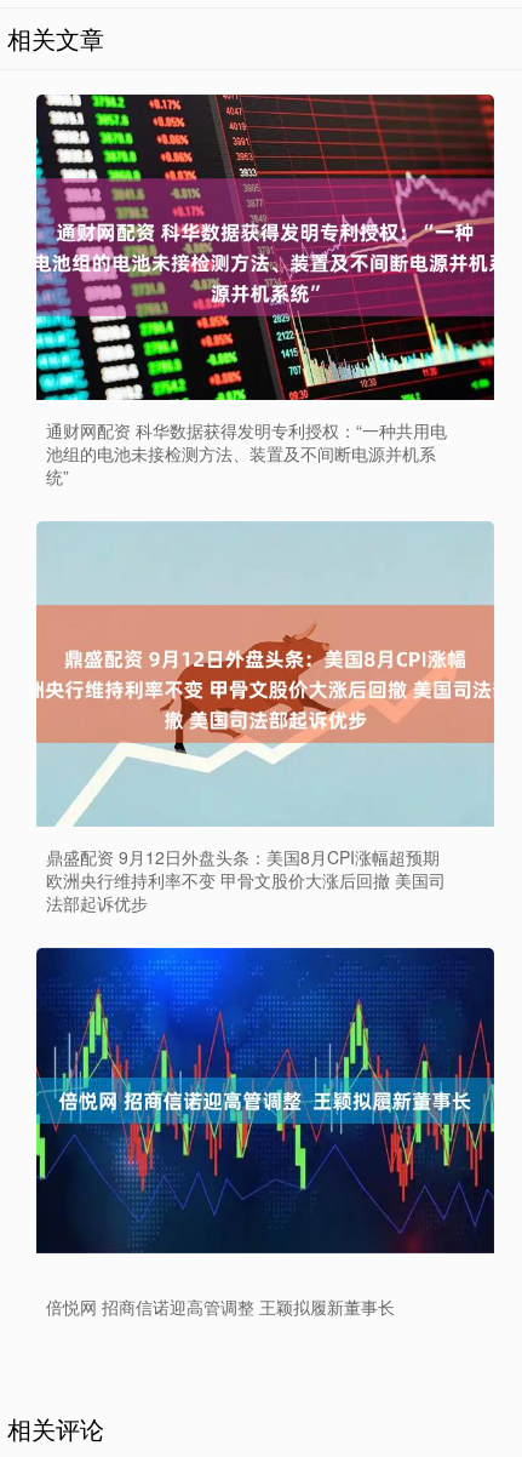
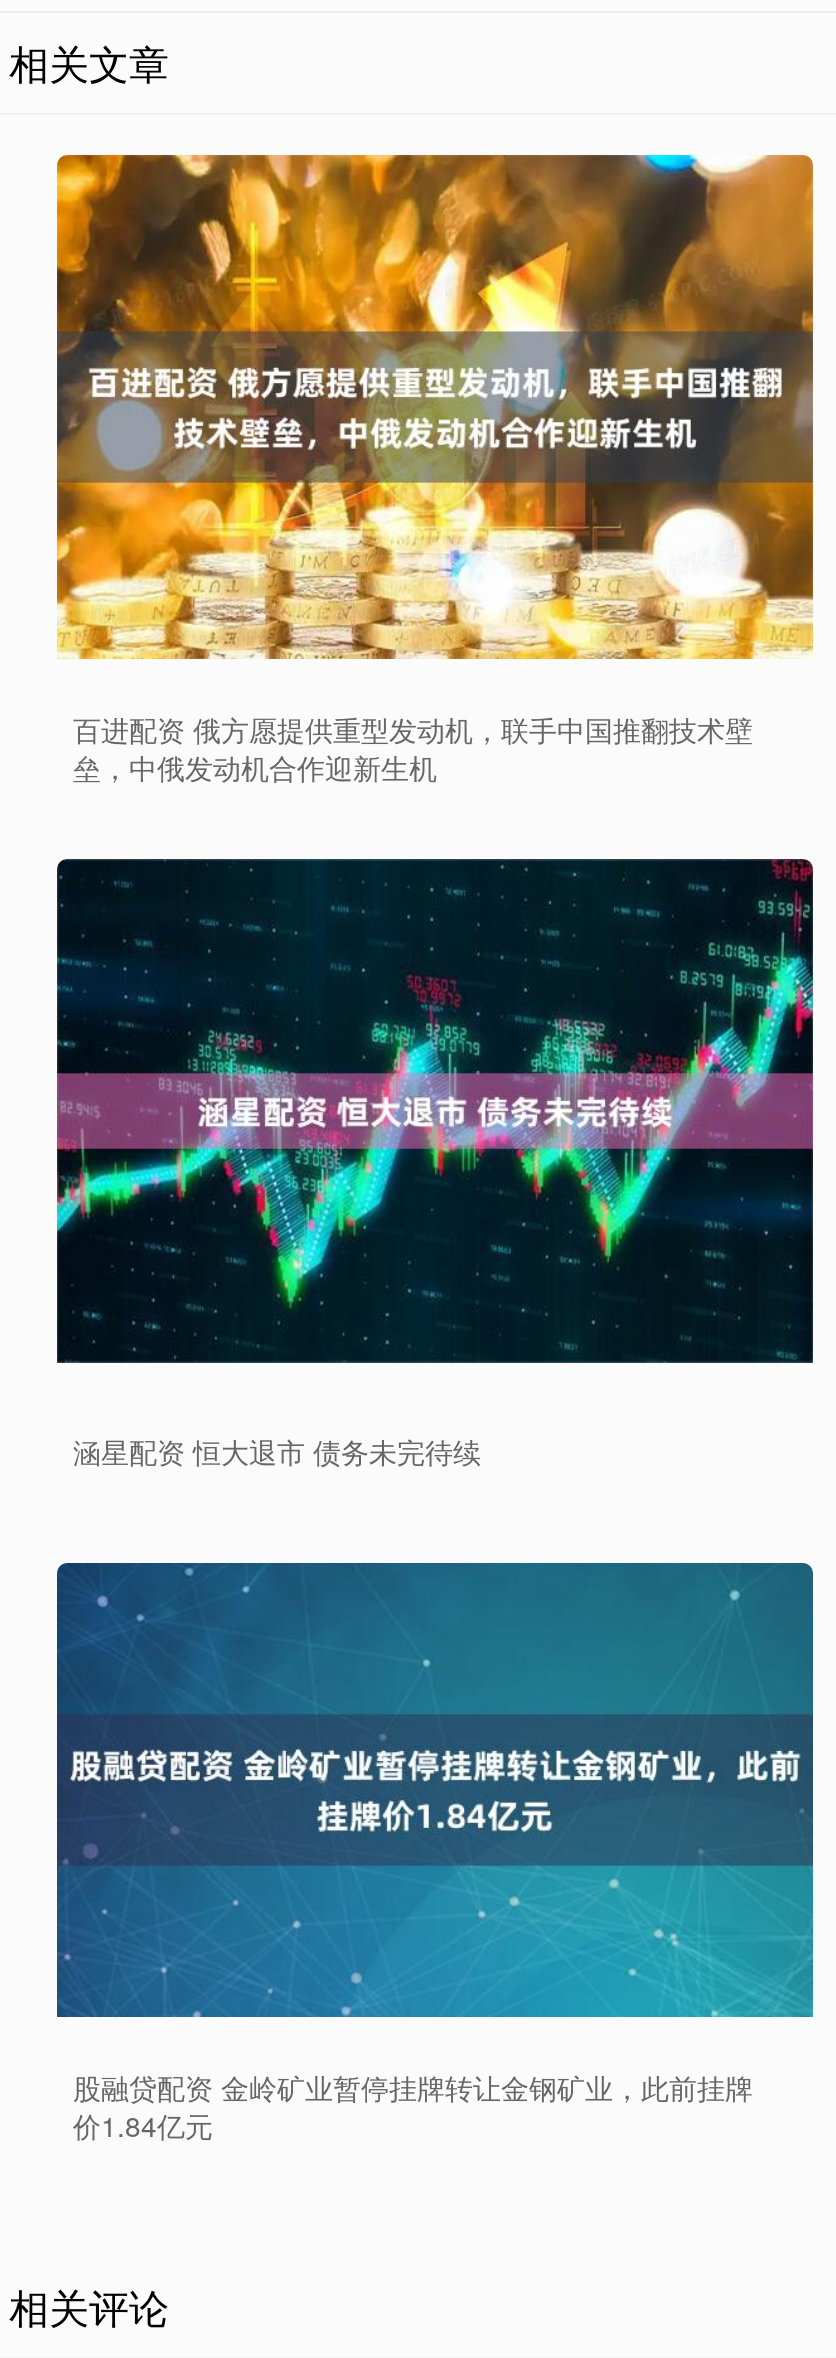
[35,93,495,489] [image] | 通财网配资 科华数据获得发明专利授权：“一种共用电 | 池组的电池未接检测方法、装置及不间断电源并机系 | 统” -> [55,153,815,787] [image] | 百进配资 俄方愿提供重型发动机，联手中国推翻技术壁 | 垒，中俄发动机合作迎新生机
[36,521,494,916] [image] | 鼎盛配资 9月12日外盘头条：美国8月CPI涨幅超预期 | 欧洲央行维持利率不变 甲骨文股价大涨后回撤 美国司 | 法部起诉优步 -> [55,857,815,1472] [image] | 涵星配资 恒大退市 债务未完待续
[35,947,495,1319] [image] | 倍悦网 招商信诺迎高管调整 王颖拟履新董事长 -> [55,1561,815,2146] [image] | 股融贷配资 金岭矿业暂停挂牌转让金钢矿业，此前挂牌 | 价1.84亿元

